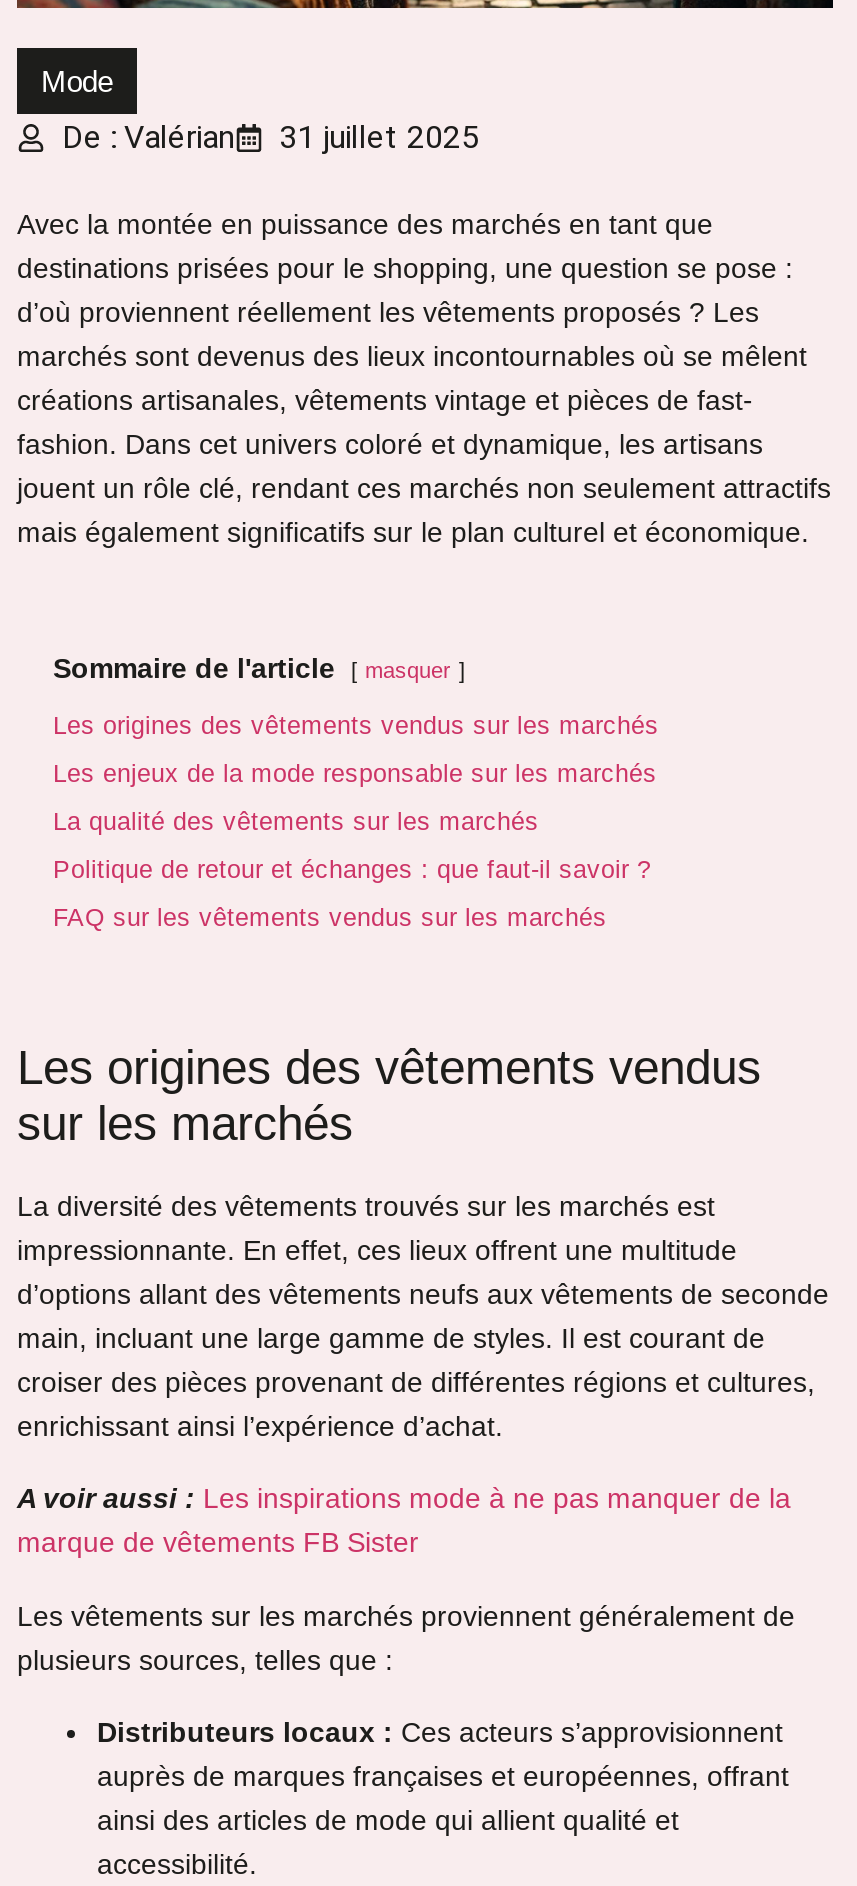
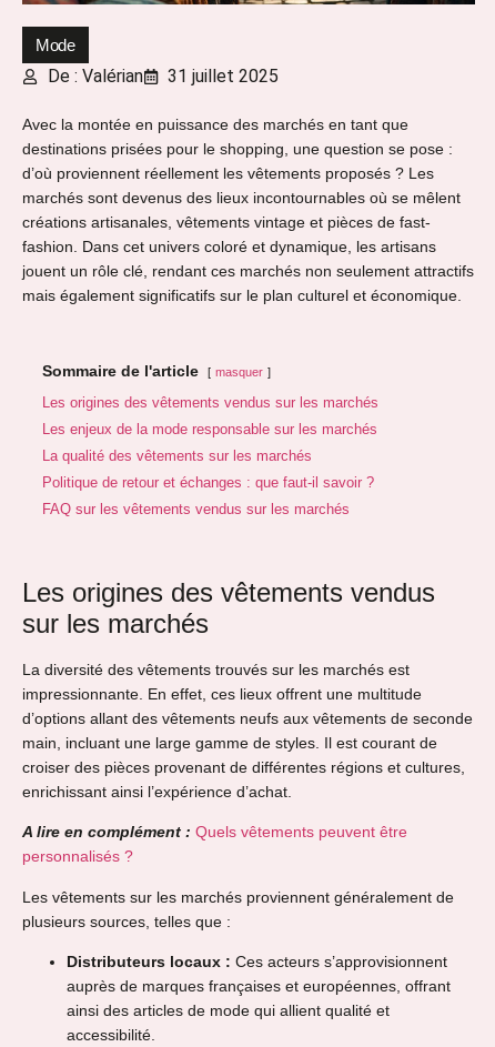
[17,1483,791,1559] A voir aussi : Les inspirations mode à ne pas manquer de la | marque de vêtements FB Sister -> [22,823,407,865] A lire en complément : Quels vêtements peuvent être | personnalisés ?

